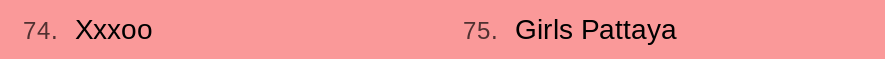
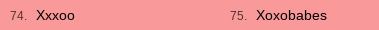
[515,13,677,45] Girls Pattaya -> [256,7,327,23] Xoxobabes

